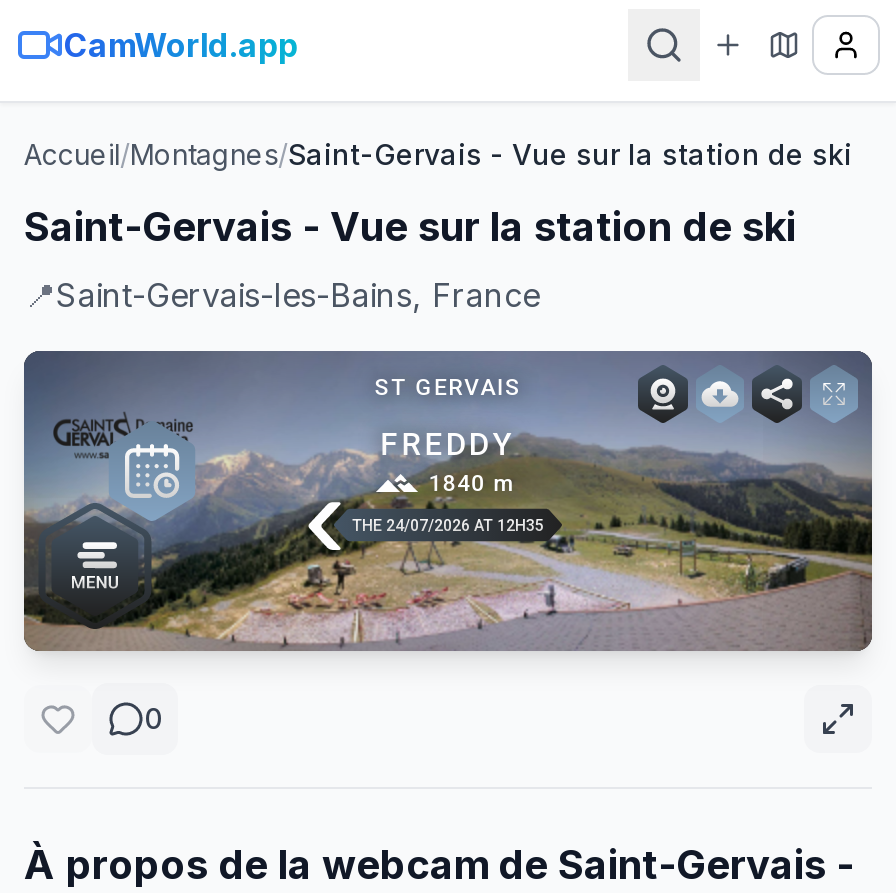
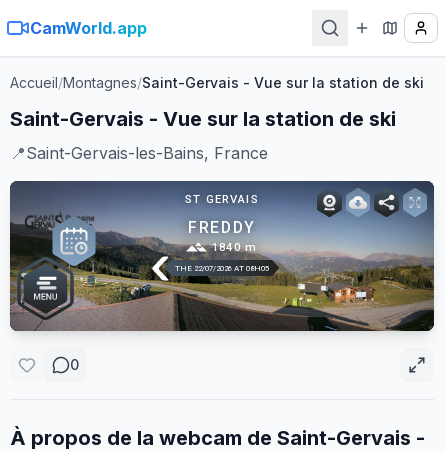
[22,351,874,651] [image] -> [9,182,434,331] [image]

